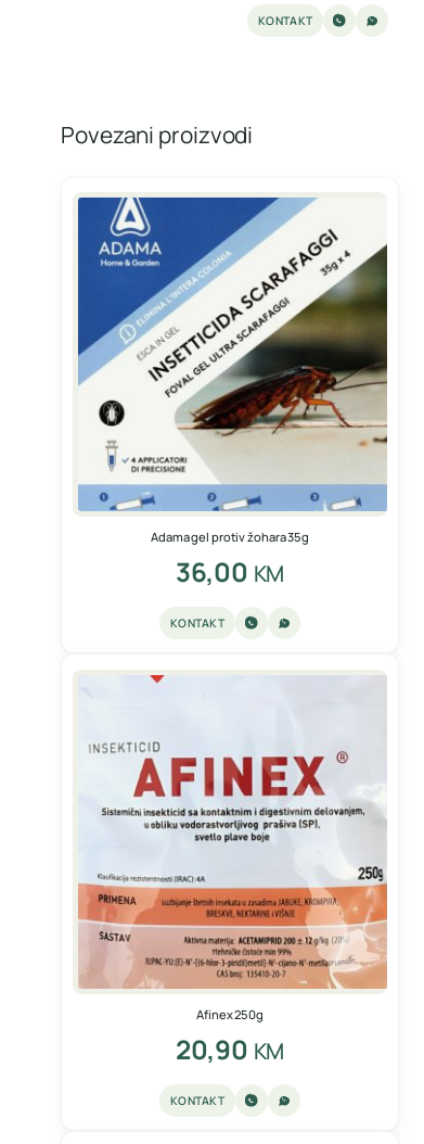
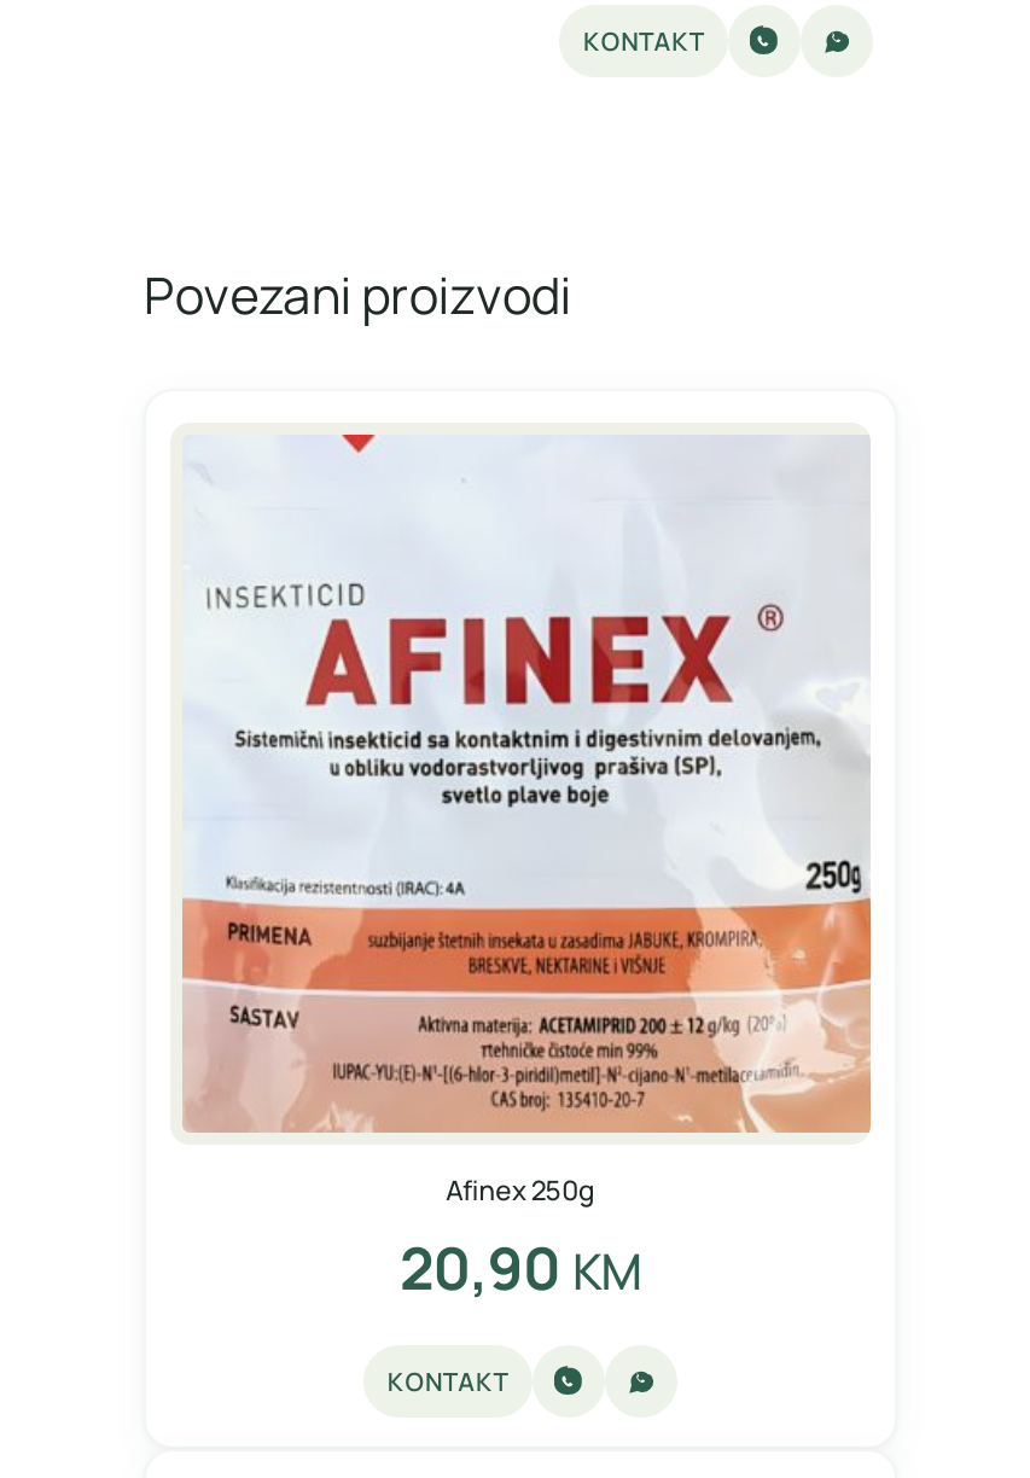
[77,196,388,631] [image] | Adama gel protiv žohara 35g | 36,00 KM | KONTAKT -> none

